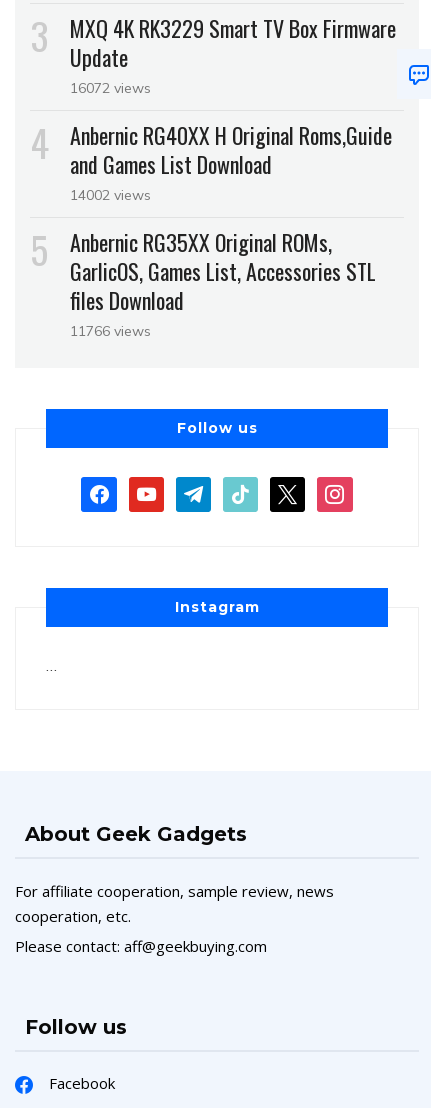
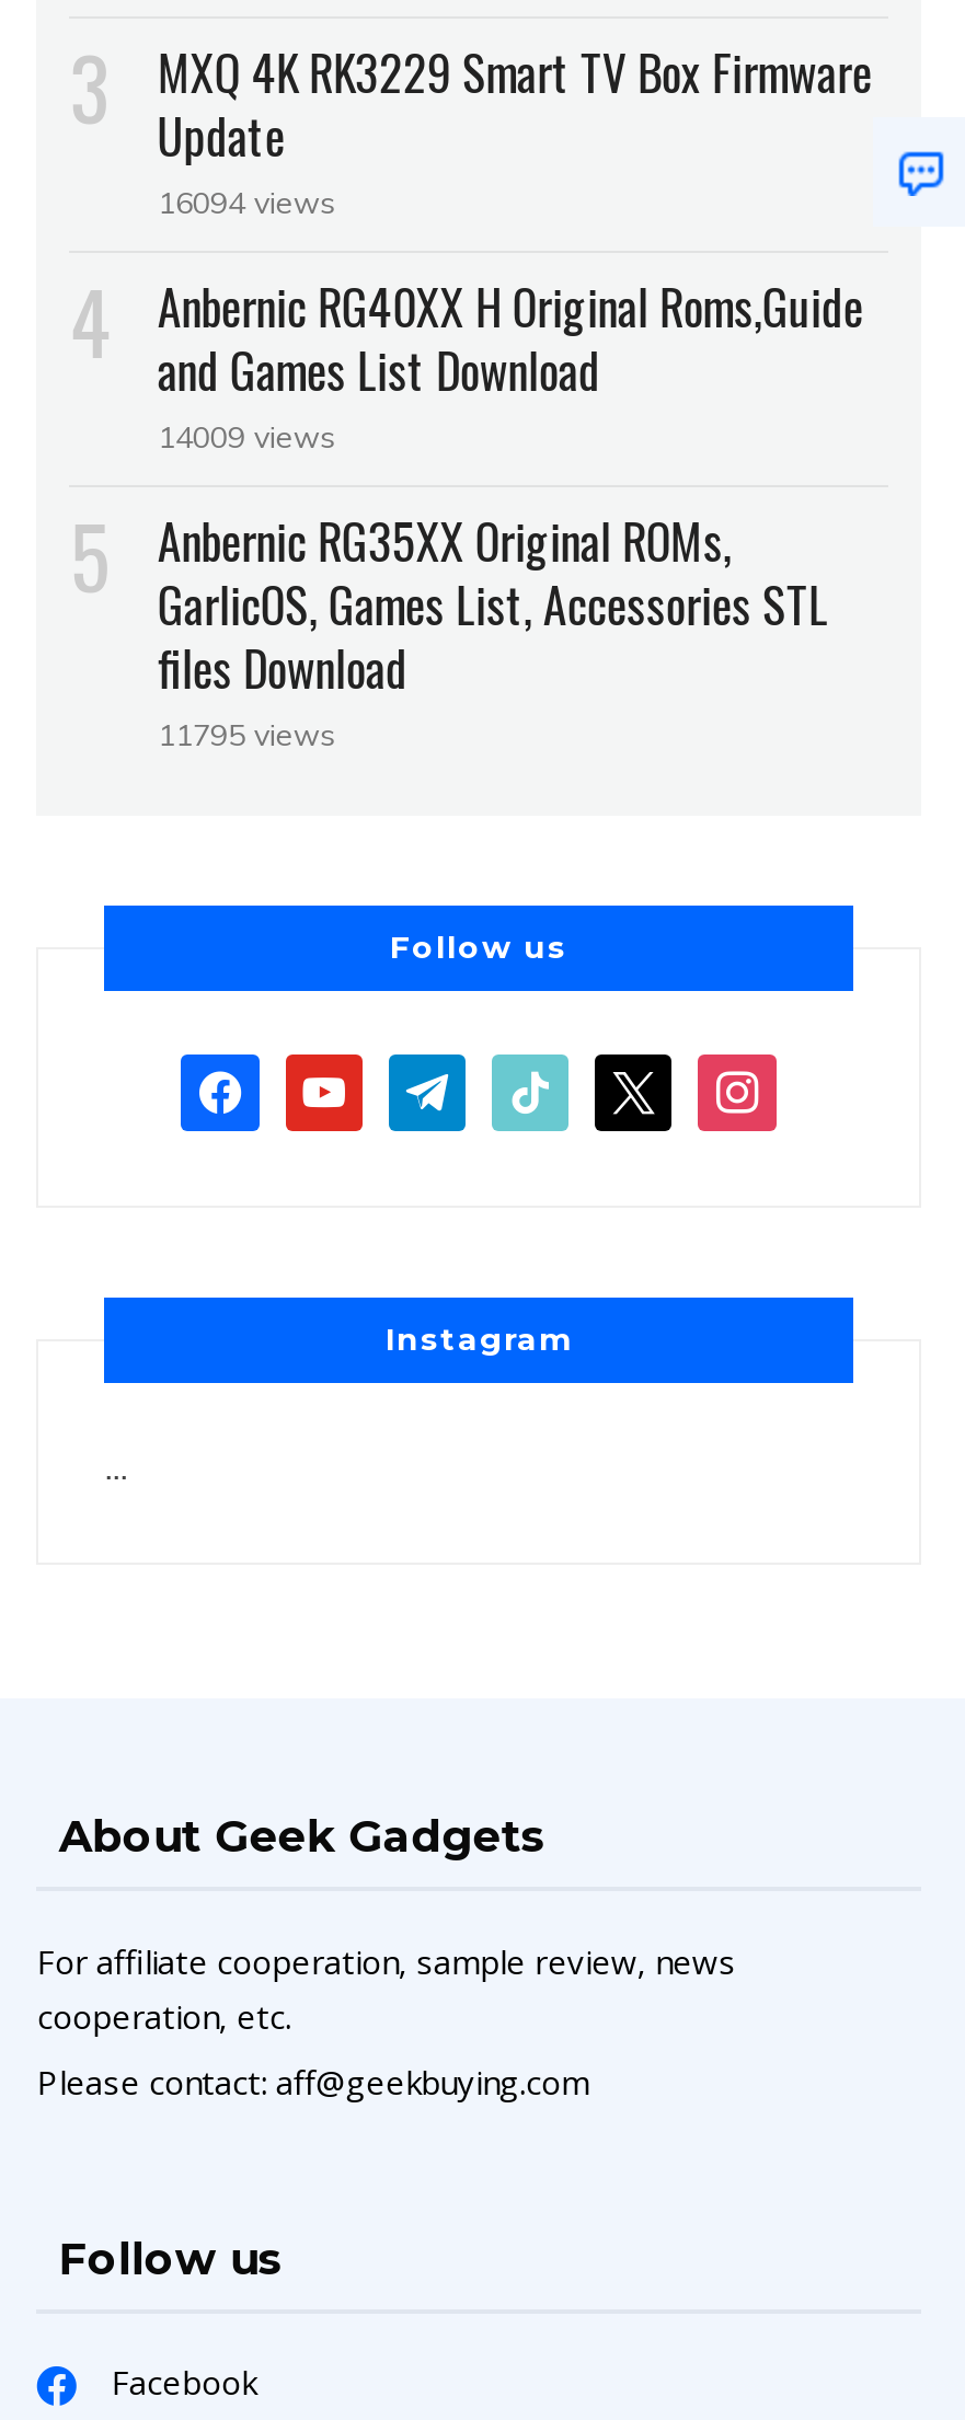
[70,79,151,97] 16072 views -> [158,183,335,223] 16094 views
[70,186,151,204] 14002 views -> [158,418,335,457] 14009 views
[70,322,151,340] 11766 views -> [158,715,335,755] 11795 views

